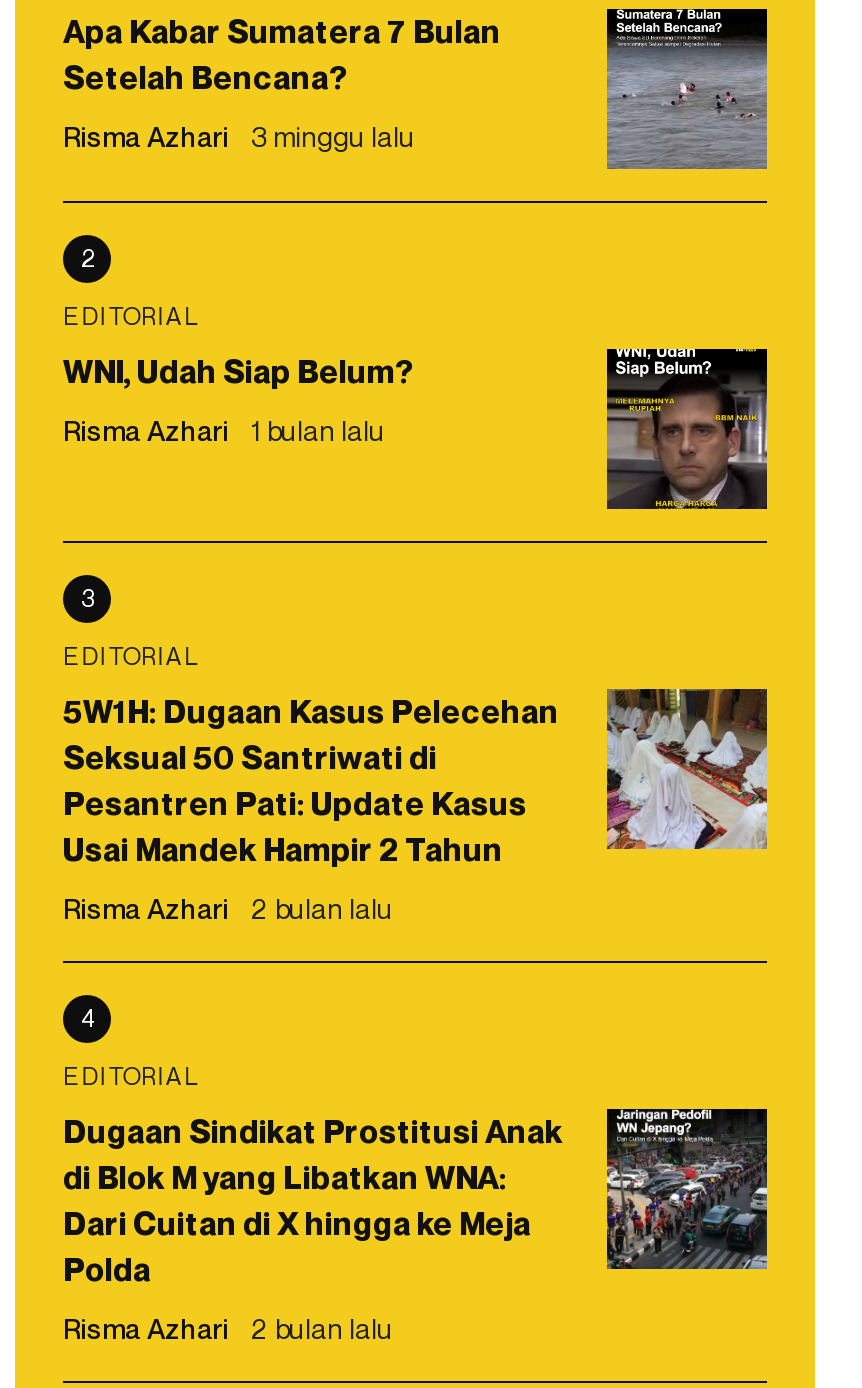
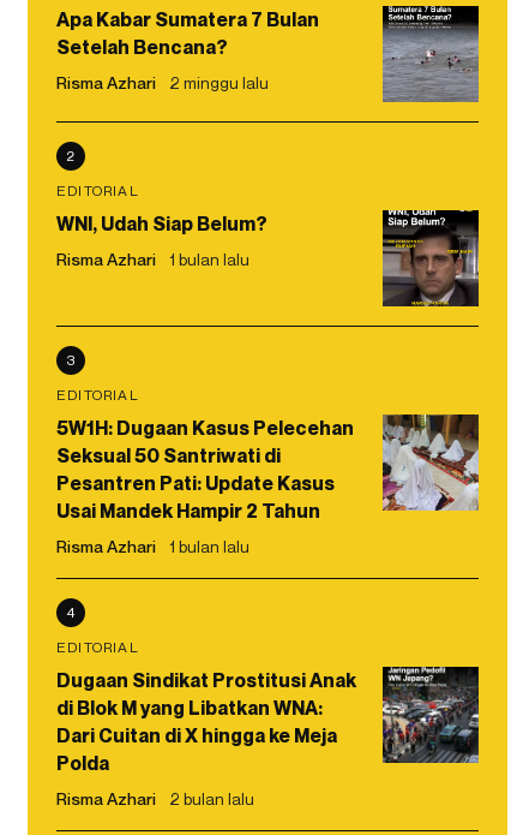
[63,119,415,153] Risma Azhari 3 minggu lalu -> [56,72,269,93] Risma Azhari 2 minggu lalu
[63,891,393,925] Risma Azhari 2 bulan lalu -> [56,536,250,557] Risma Azhari 1 bulan lalu

